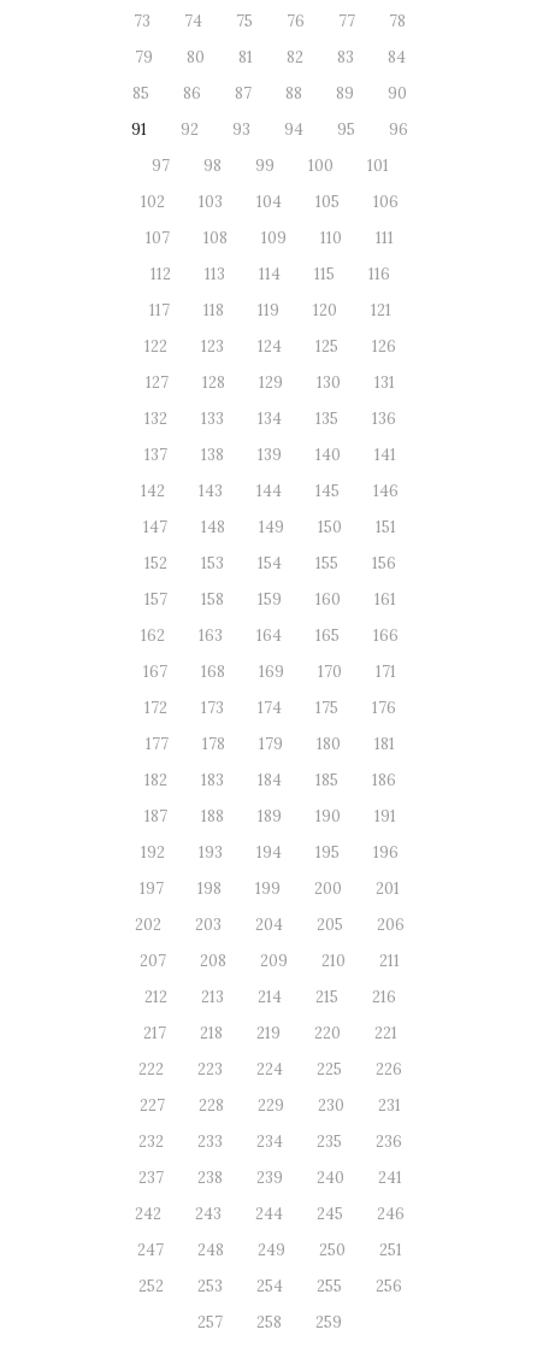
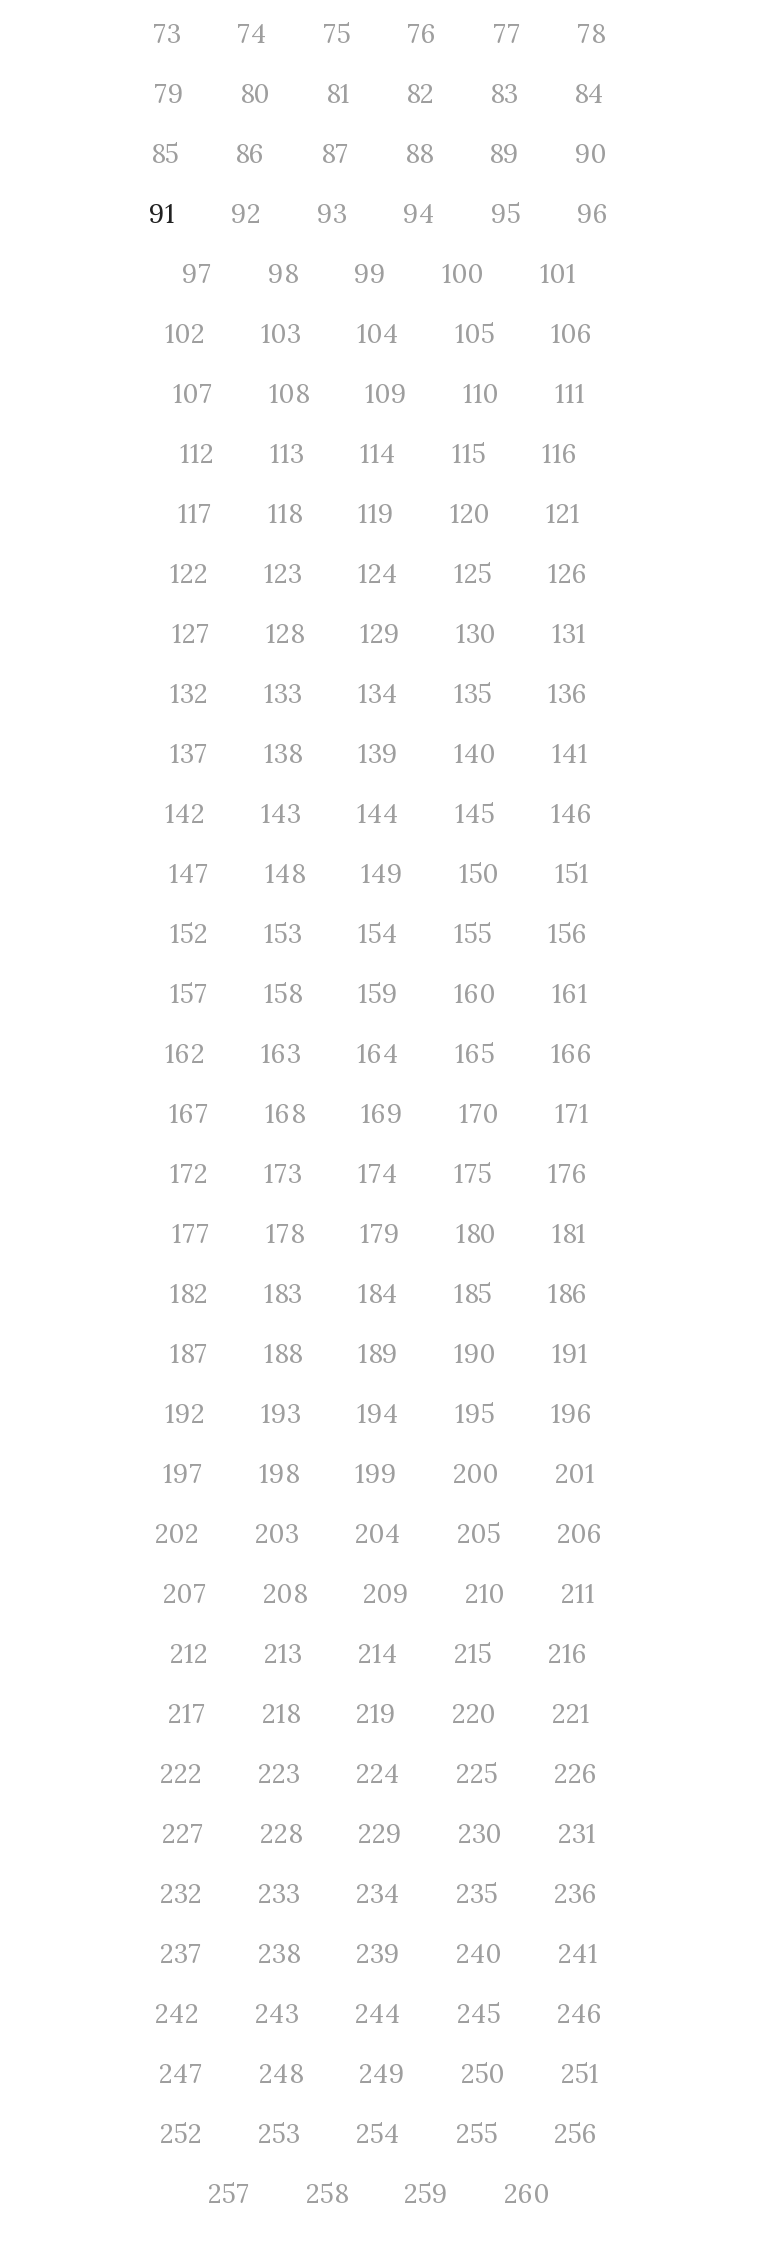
none -> [504,2177,550,2211] 260

